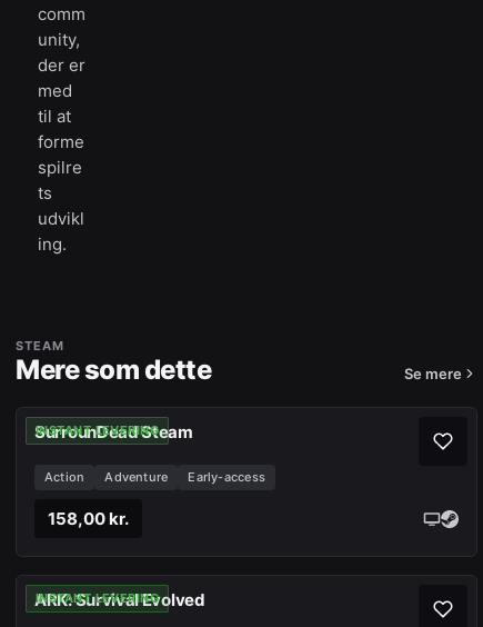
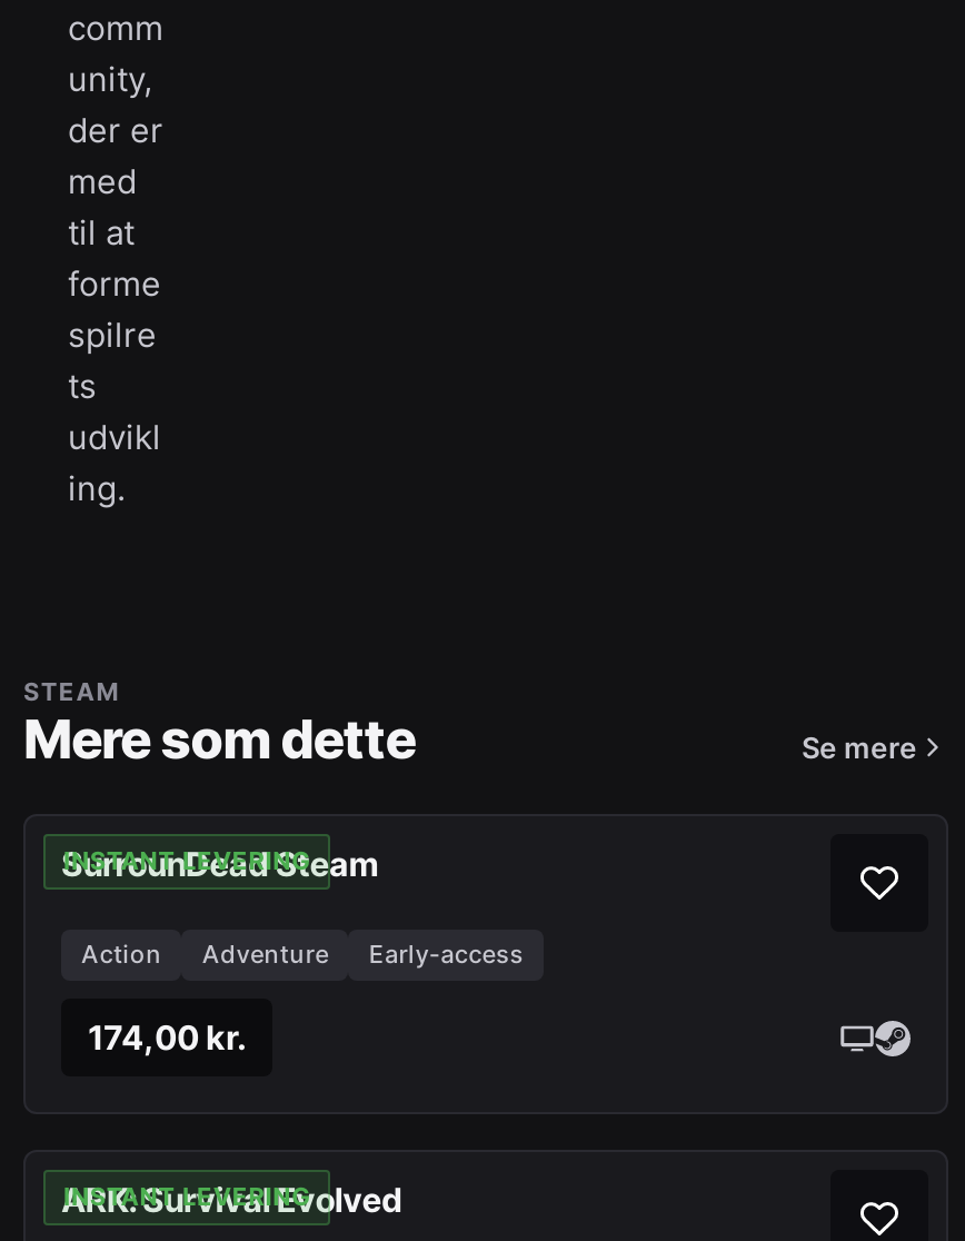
[48,508,129,529] 158,00 kr. -> [88,1016,246,1059] 174,00 kr.

